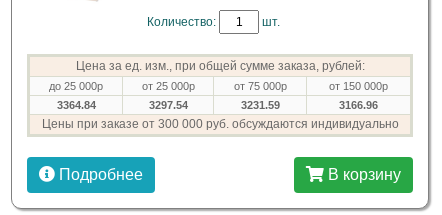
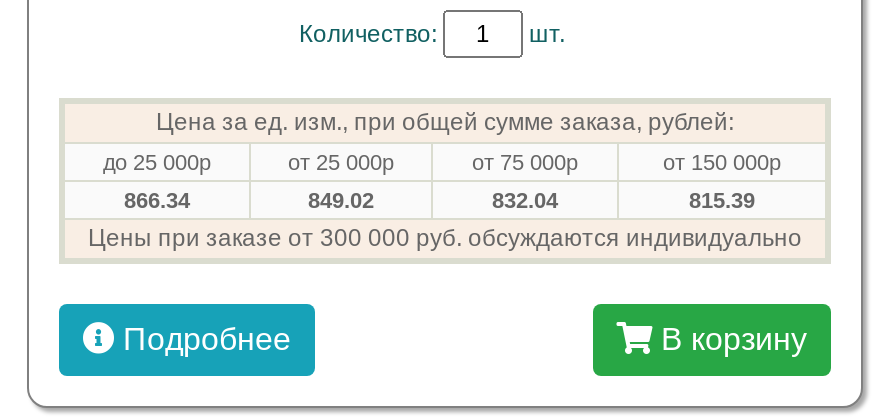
[56,99,95,111] 3364.84 -> [124,188,190,212] 866.34
[148,99,187,111] 3297.54 -> [308,188,374,212] 849.02
[240,99,279,111] 3231.59 -> [492,188,558,212] 832.04
[339,99,378,111] 3166.96 -> [689,188,755,212] 815.39

